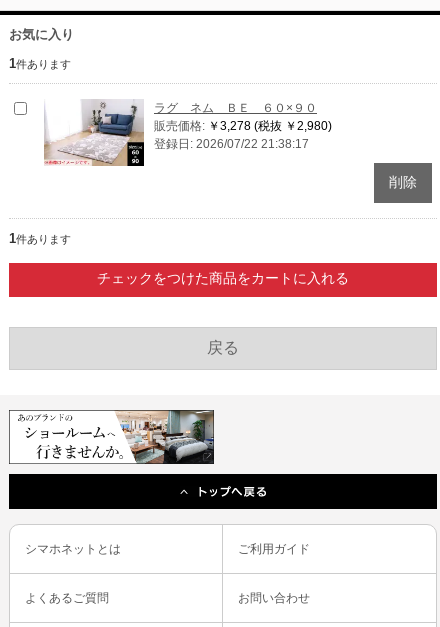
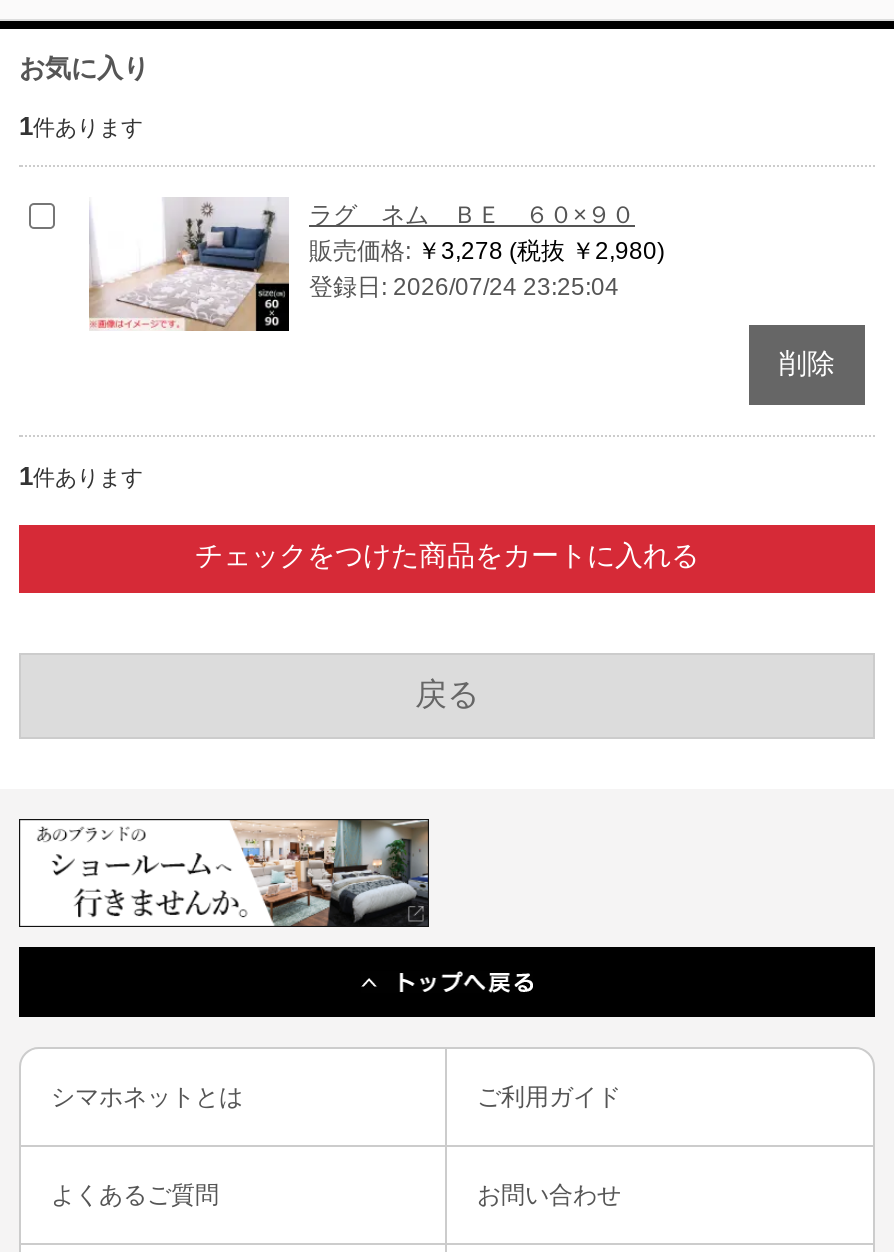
[154,137,309,151] 登録日: 2026/07/22 21:38:17 -> [309,273,619,301] 登録日: 2026/07/24 23:25:04

